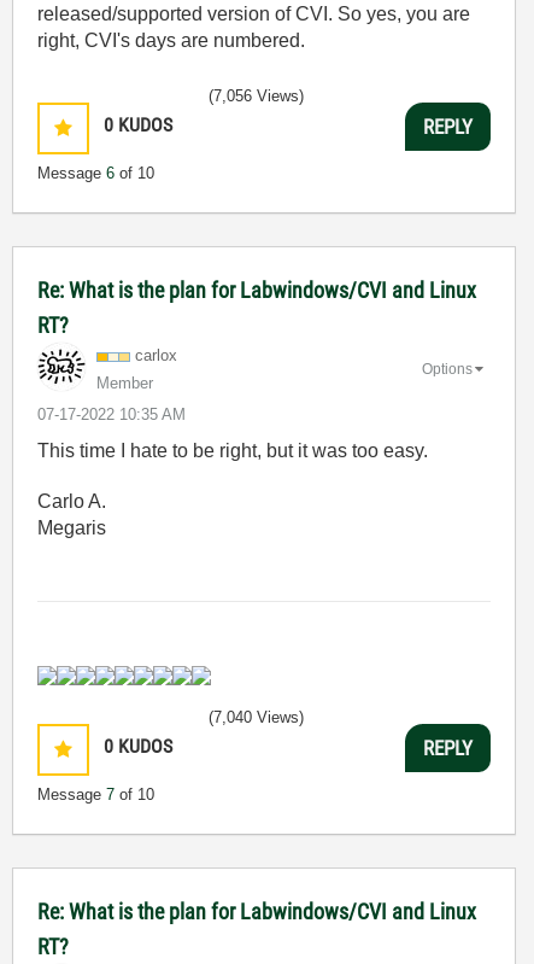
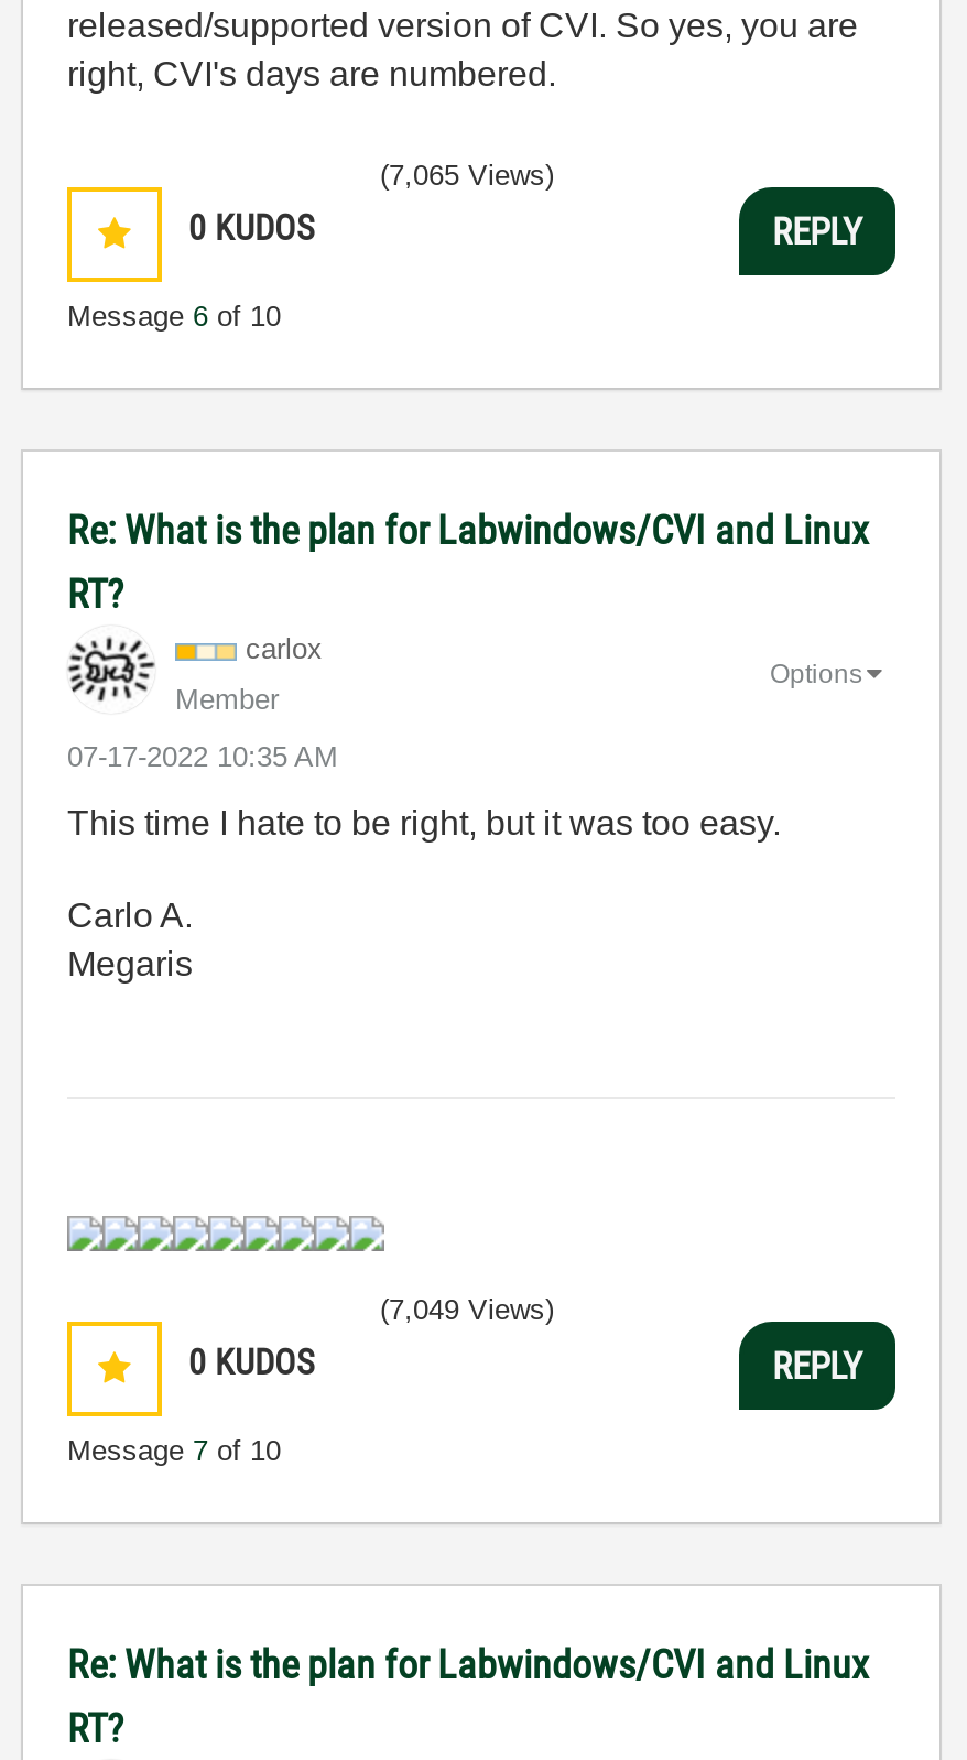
[209,87,304,105] (7,056 Views) -> [380,159,554,192] (7,065 Views)
[209,708,304,726] (7,040 Views) -> [380,1293,554,1326] (7,049 Views)

